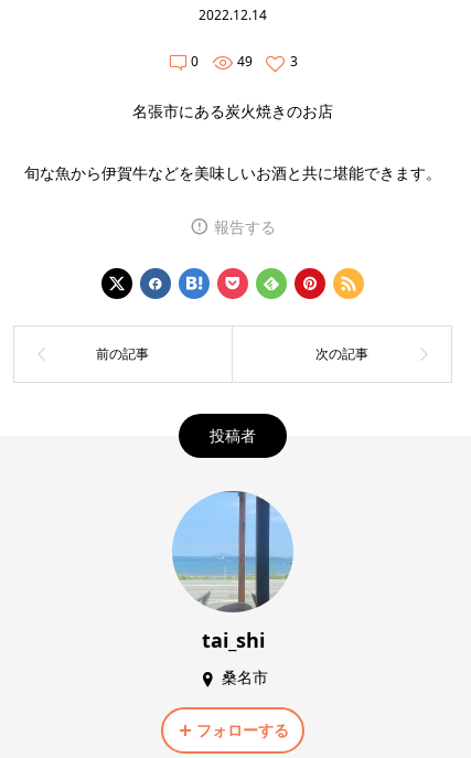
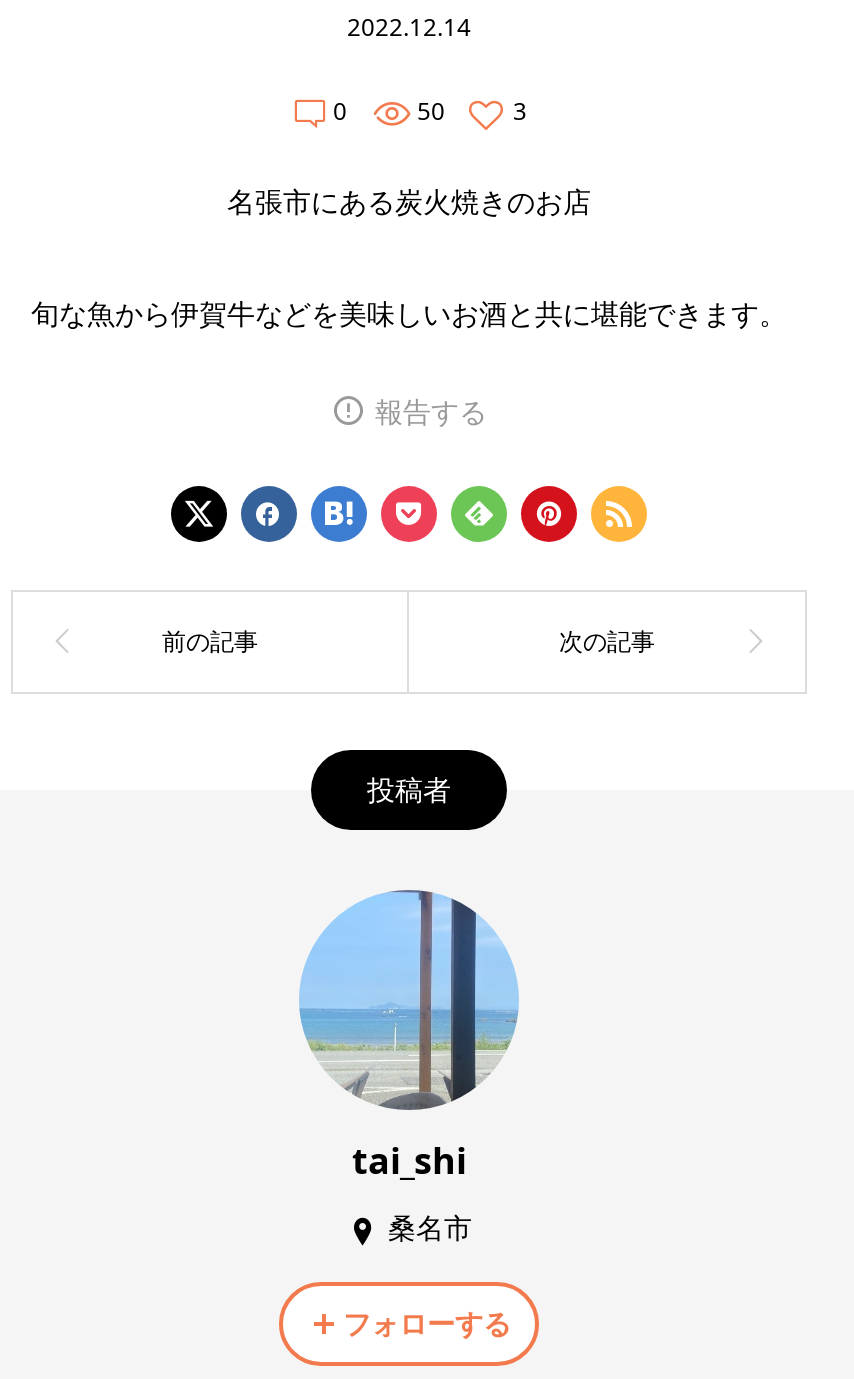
[237,52,298,70] 49 3 -> [417,93,527,127] 50 3

